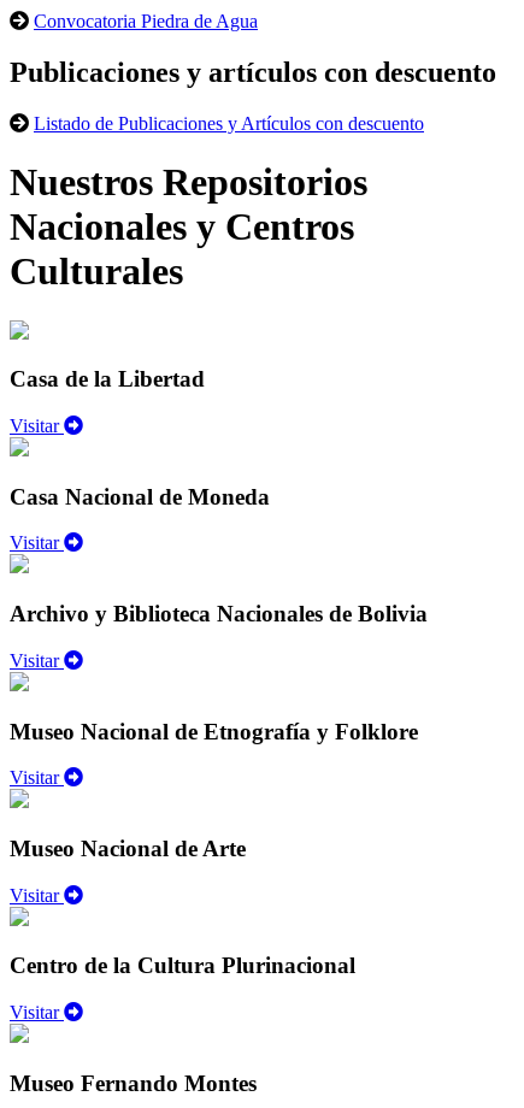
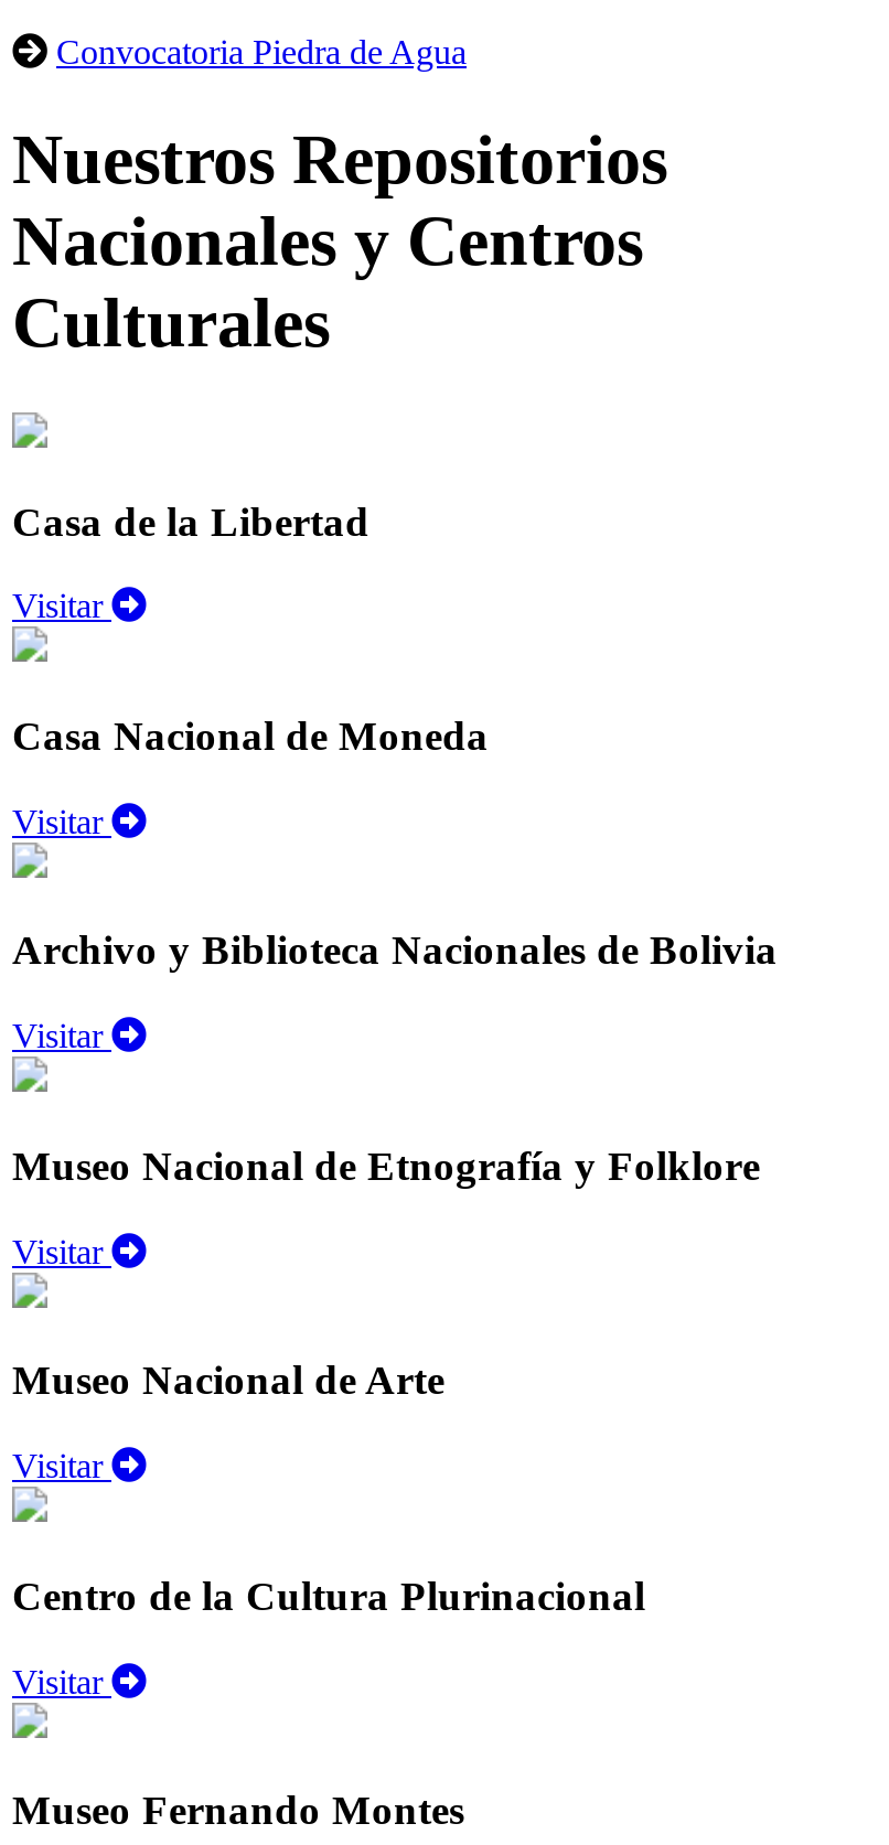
[10,56,496,133] Publicaciones y artículos con descuento | Listado de Publicaciones y Artículos con descuento -> none

